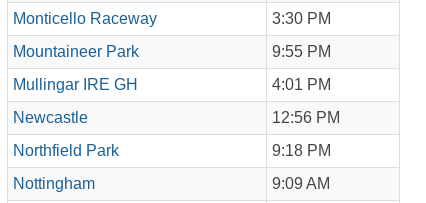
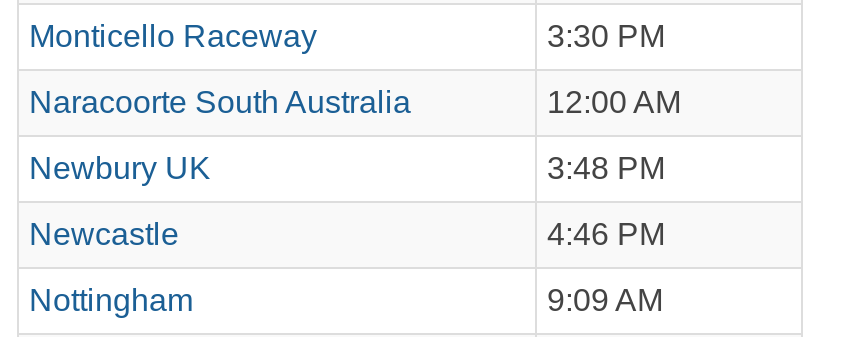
[13,43,331,60] Mountaineer Park | 9:55 PM -> [29,85,681,119] Naracoorte South Australia | 12:00 AM
[13,76,331,93] Mullingar IRE GH | 4:01 PM -> [29,151,665,185] Newbury UK | 3:48 PM
[13,109,340,159] 12:56 PM | Northfield Park | 9:18 PM -> [547,217,665,251] 4:46 PM

